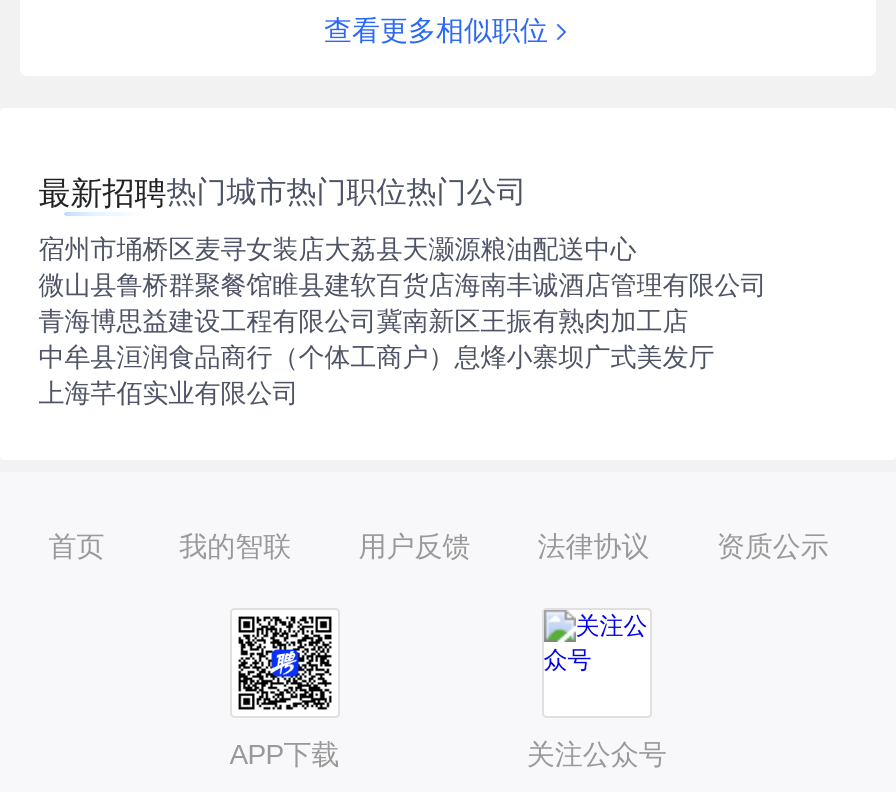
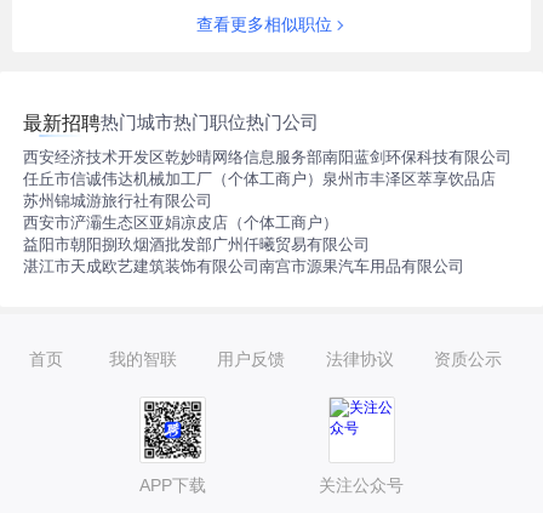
[38,235,766,409] 宿州市埇桥区麦寻女装店大荔县天灏源粮油配送中心 | 微山县鲁桥群聚餐馆睢县建软百货店海南丰诚酒店管理有限公司 | 青海博思益建设工程有限公司冀南新区王振有熟肉加工店 | 中牟县洹润食品商行（个体工商户）息烽小寨坝广式美发厅 | 上海芊佰实业有限公司 -> [23,149,512,276] 西安经济技术开发区乾妙晴网络信息服务部南阳蓝剑环保科技有限公司 | 任丘市信诚伟达机械加工厂（个体工商户）泉州市丰泽区萃享饮品店 | 苏州锦城游旅行社有限公司 | 西安市浐灞生态区亚娟凉皮店（个体工商户） | 益阳市朝阳捌玖烟酒批发部广州仟曦贸易有限公司 | 湛江市天成欧艺建筑装饰有限公司南宫市源果汽车用品有限公司

